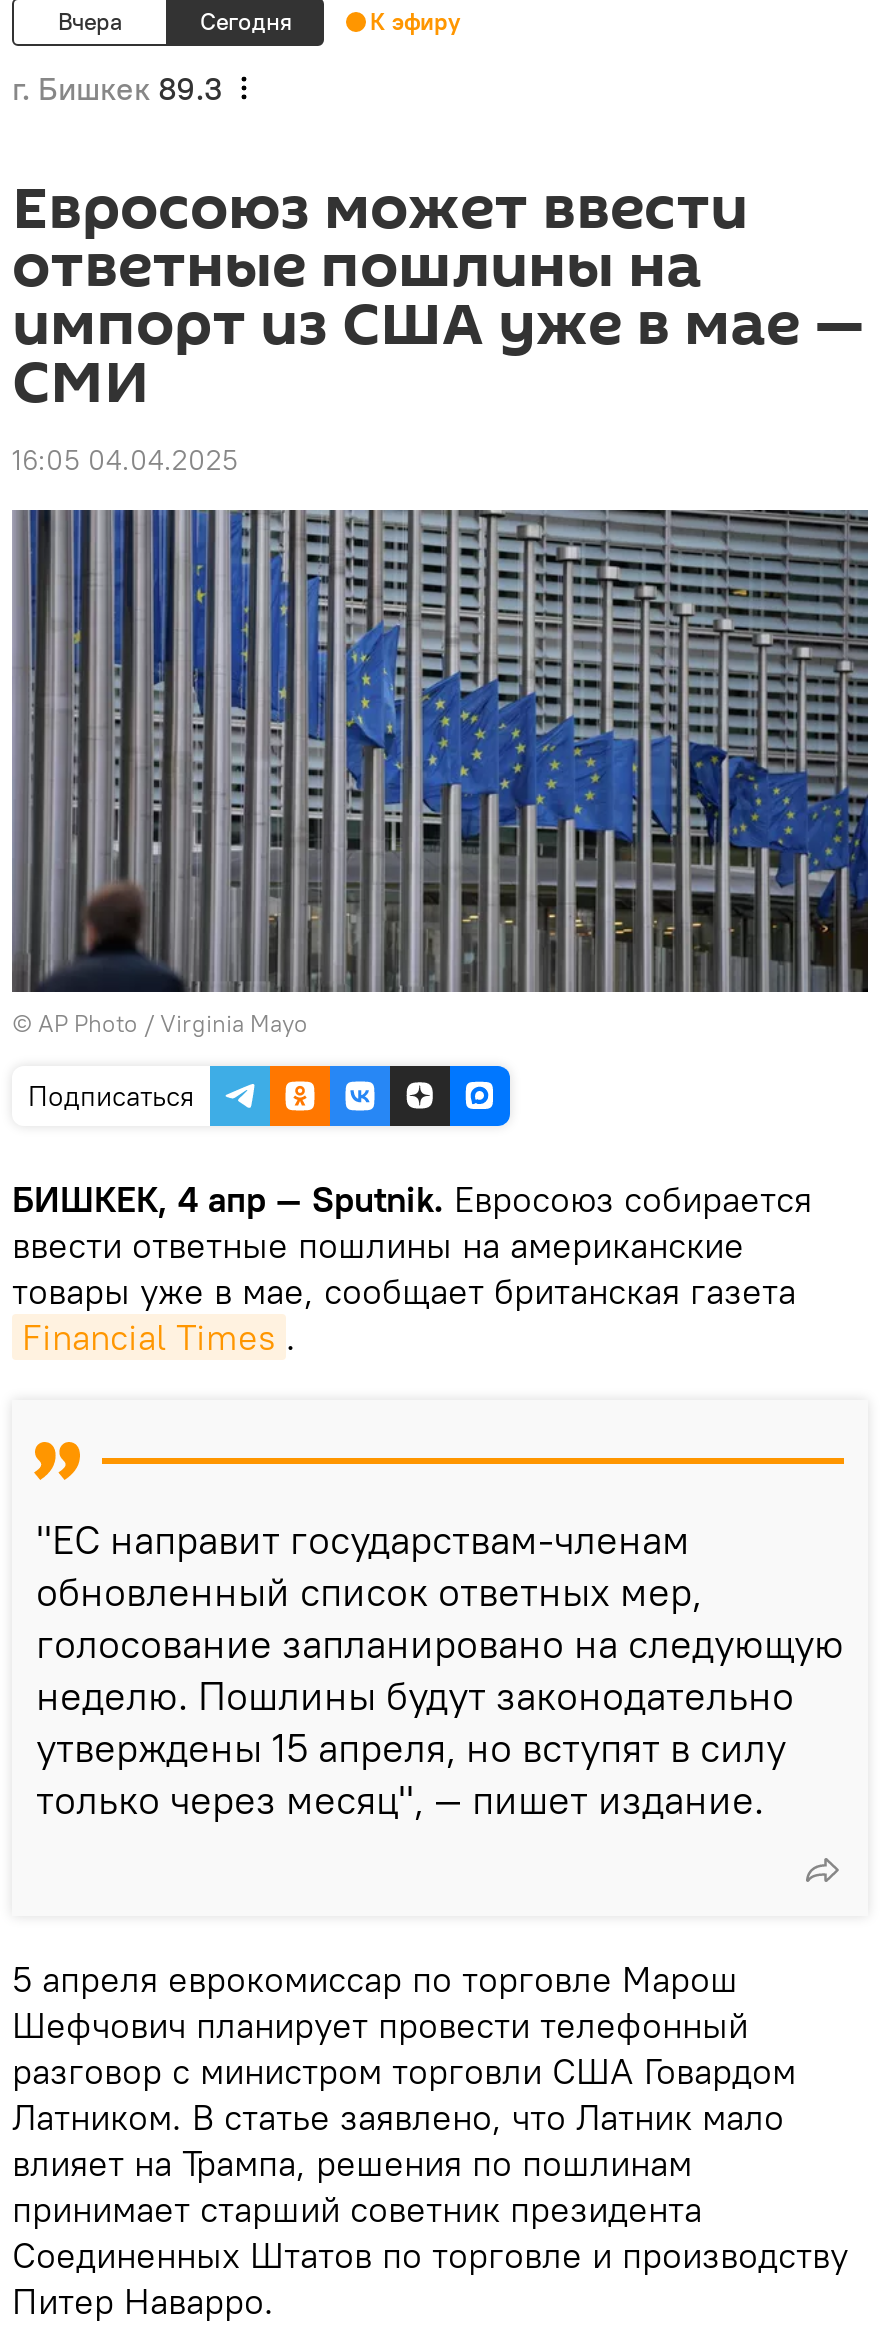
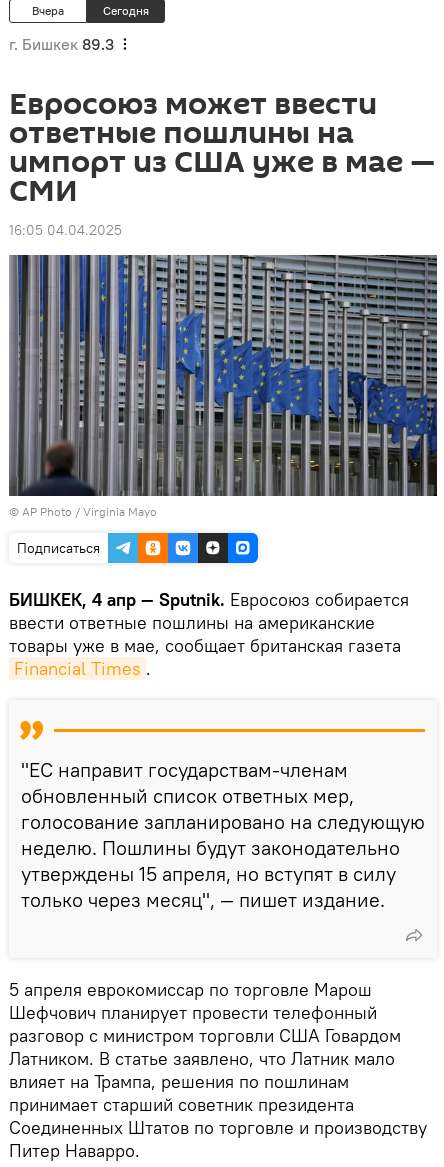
[370,6,460,36] К эфиру -> none

